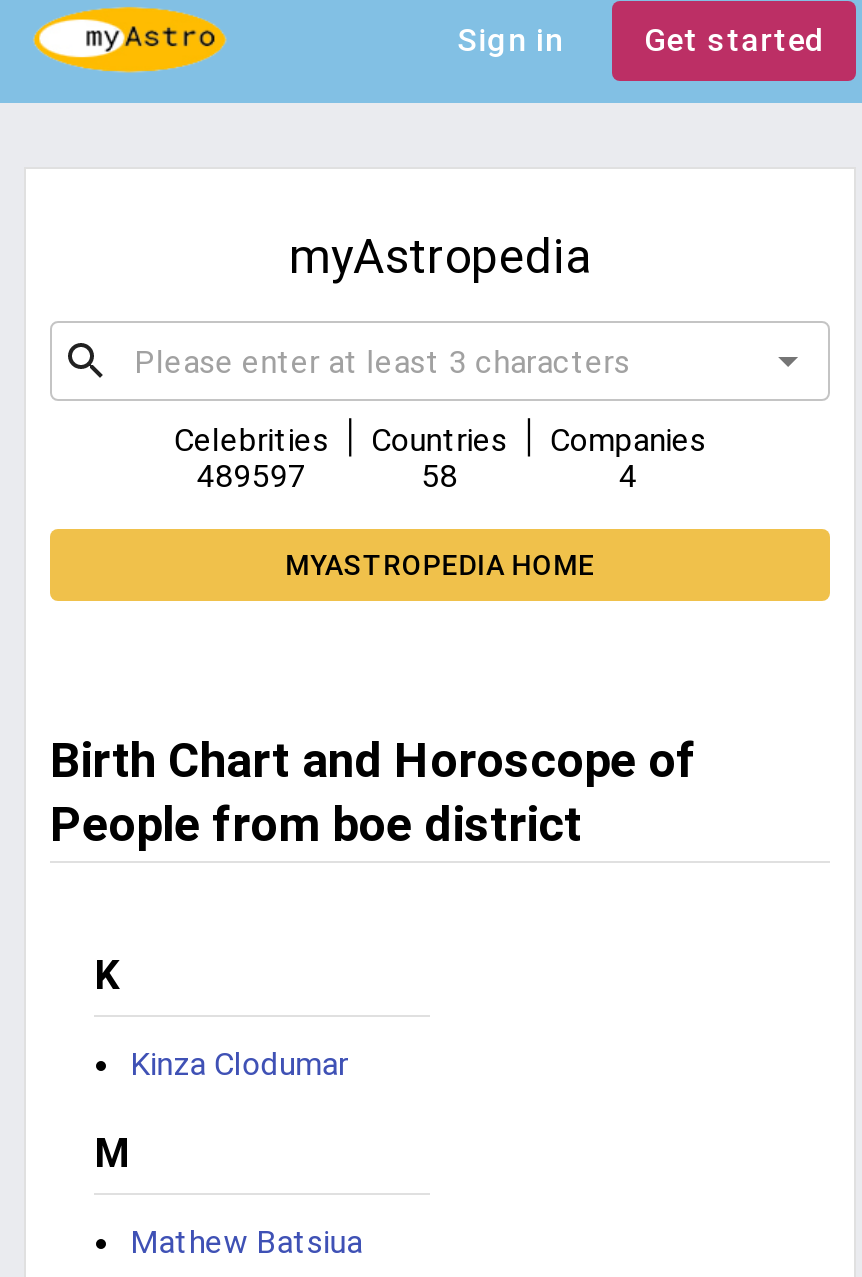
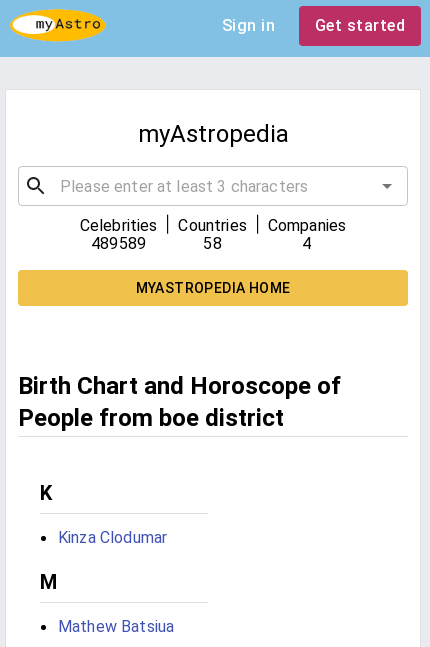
[196,457,306,495] 489597 -> [91,234,146,253] 489589

